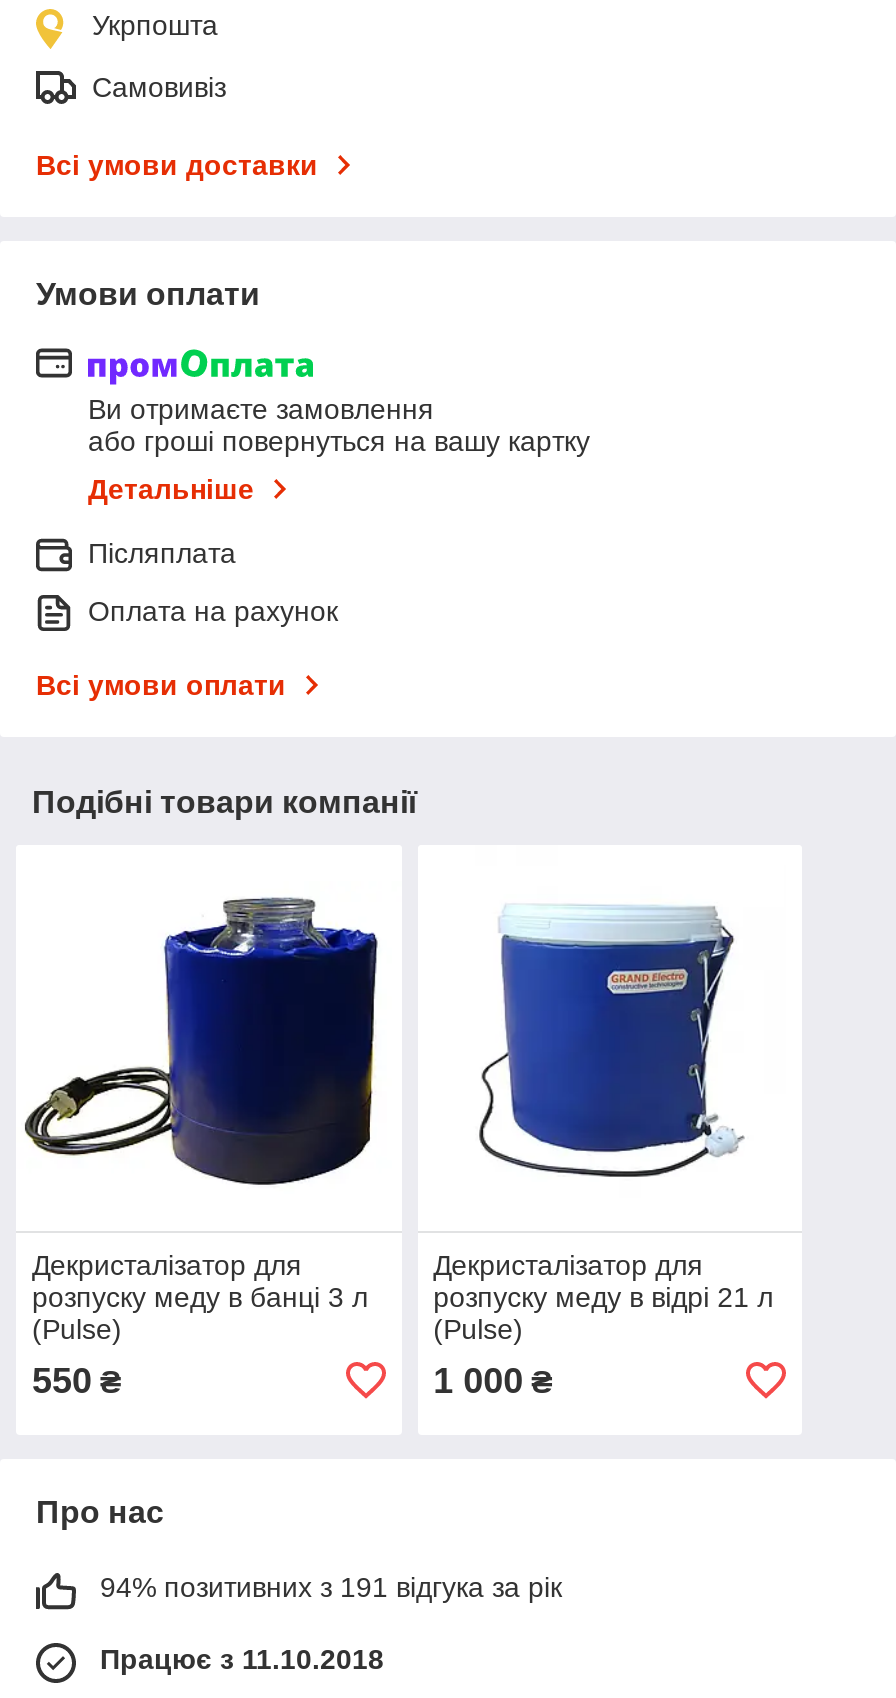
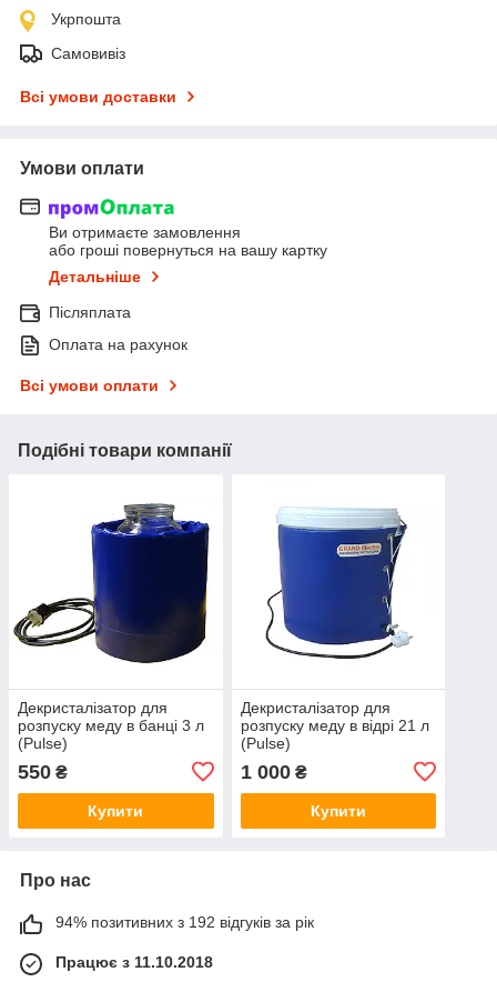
none -> [88,802,143,820] Купити
none -> [311,802,366,820] Купити
[100,1571,562,1603] 94% позитивних з 191 відгука за рік -> [55,913,314,931] 94% позитивних з 192 відгуків за рік

